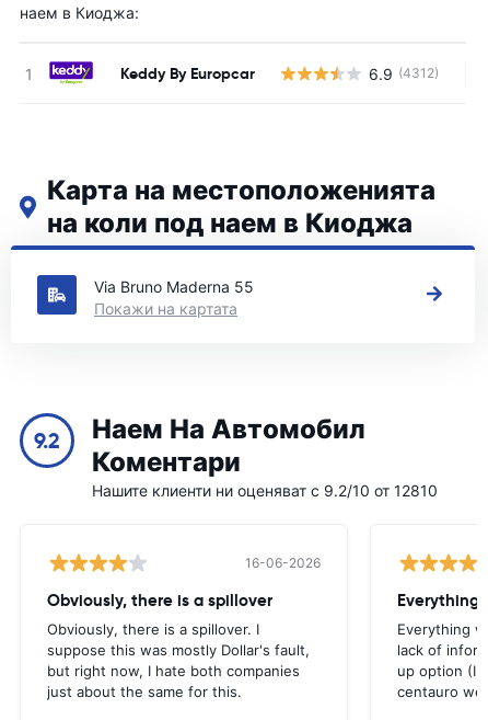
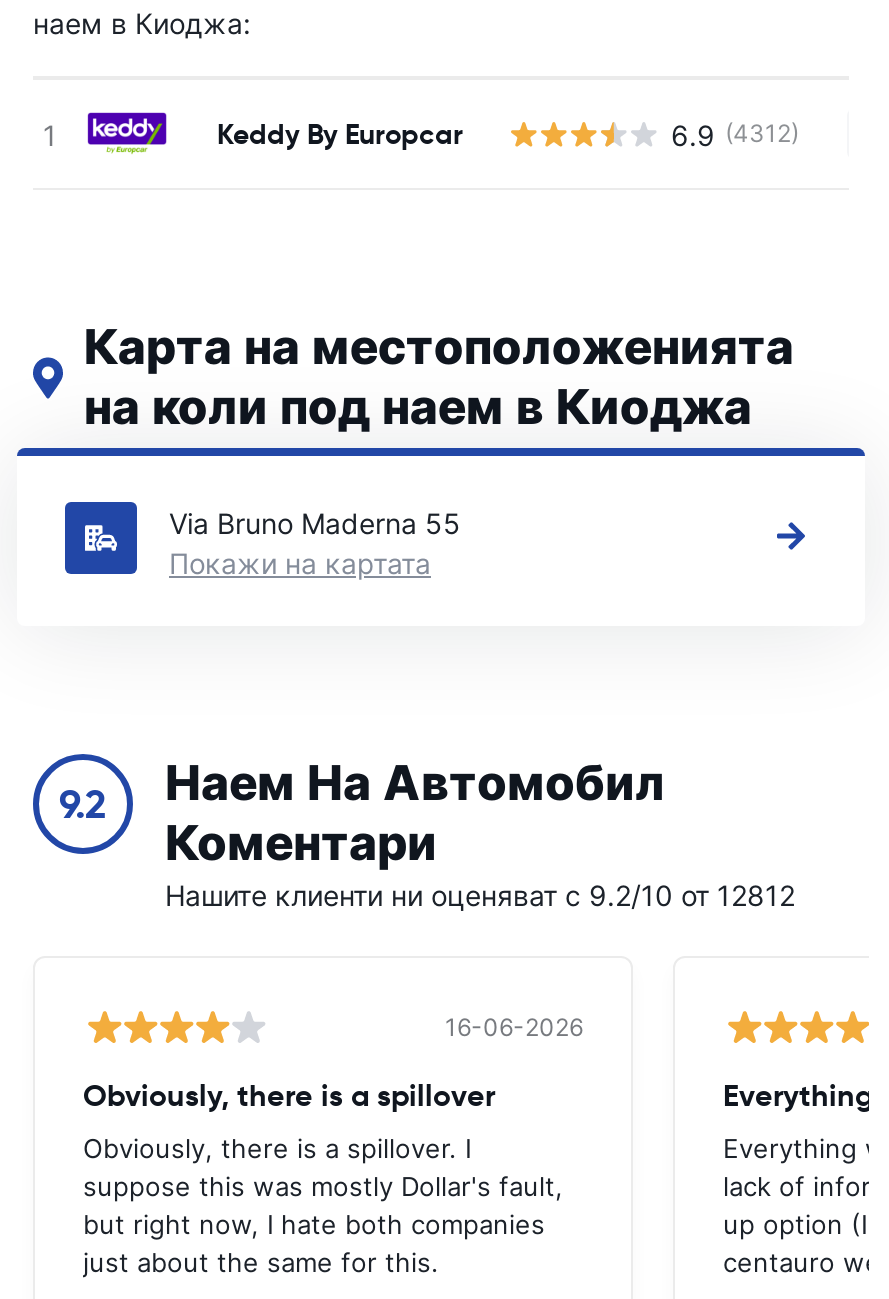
[92,481,438,500] Нашите клиенти ни оценяват с 9.2/10 от 12810 -> [165,878,795,912] Нашите клиенти ни оценяват с 9.2/10 от 12812

